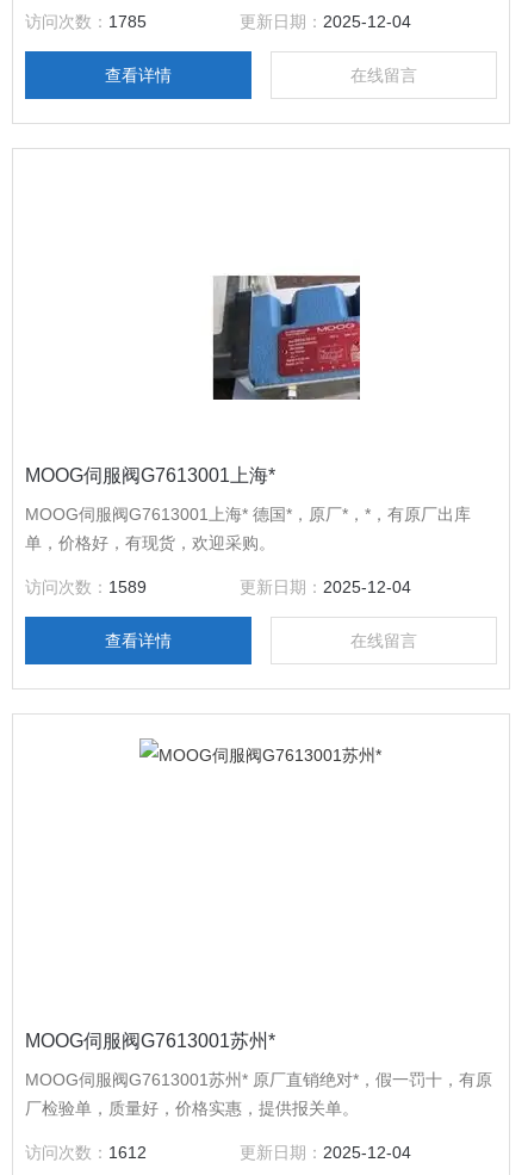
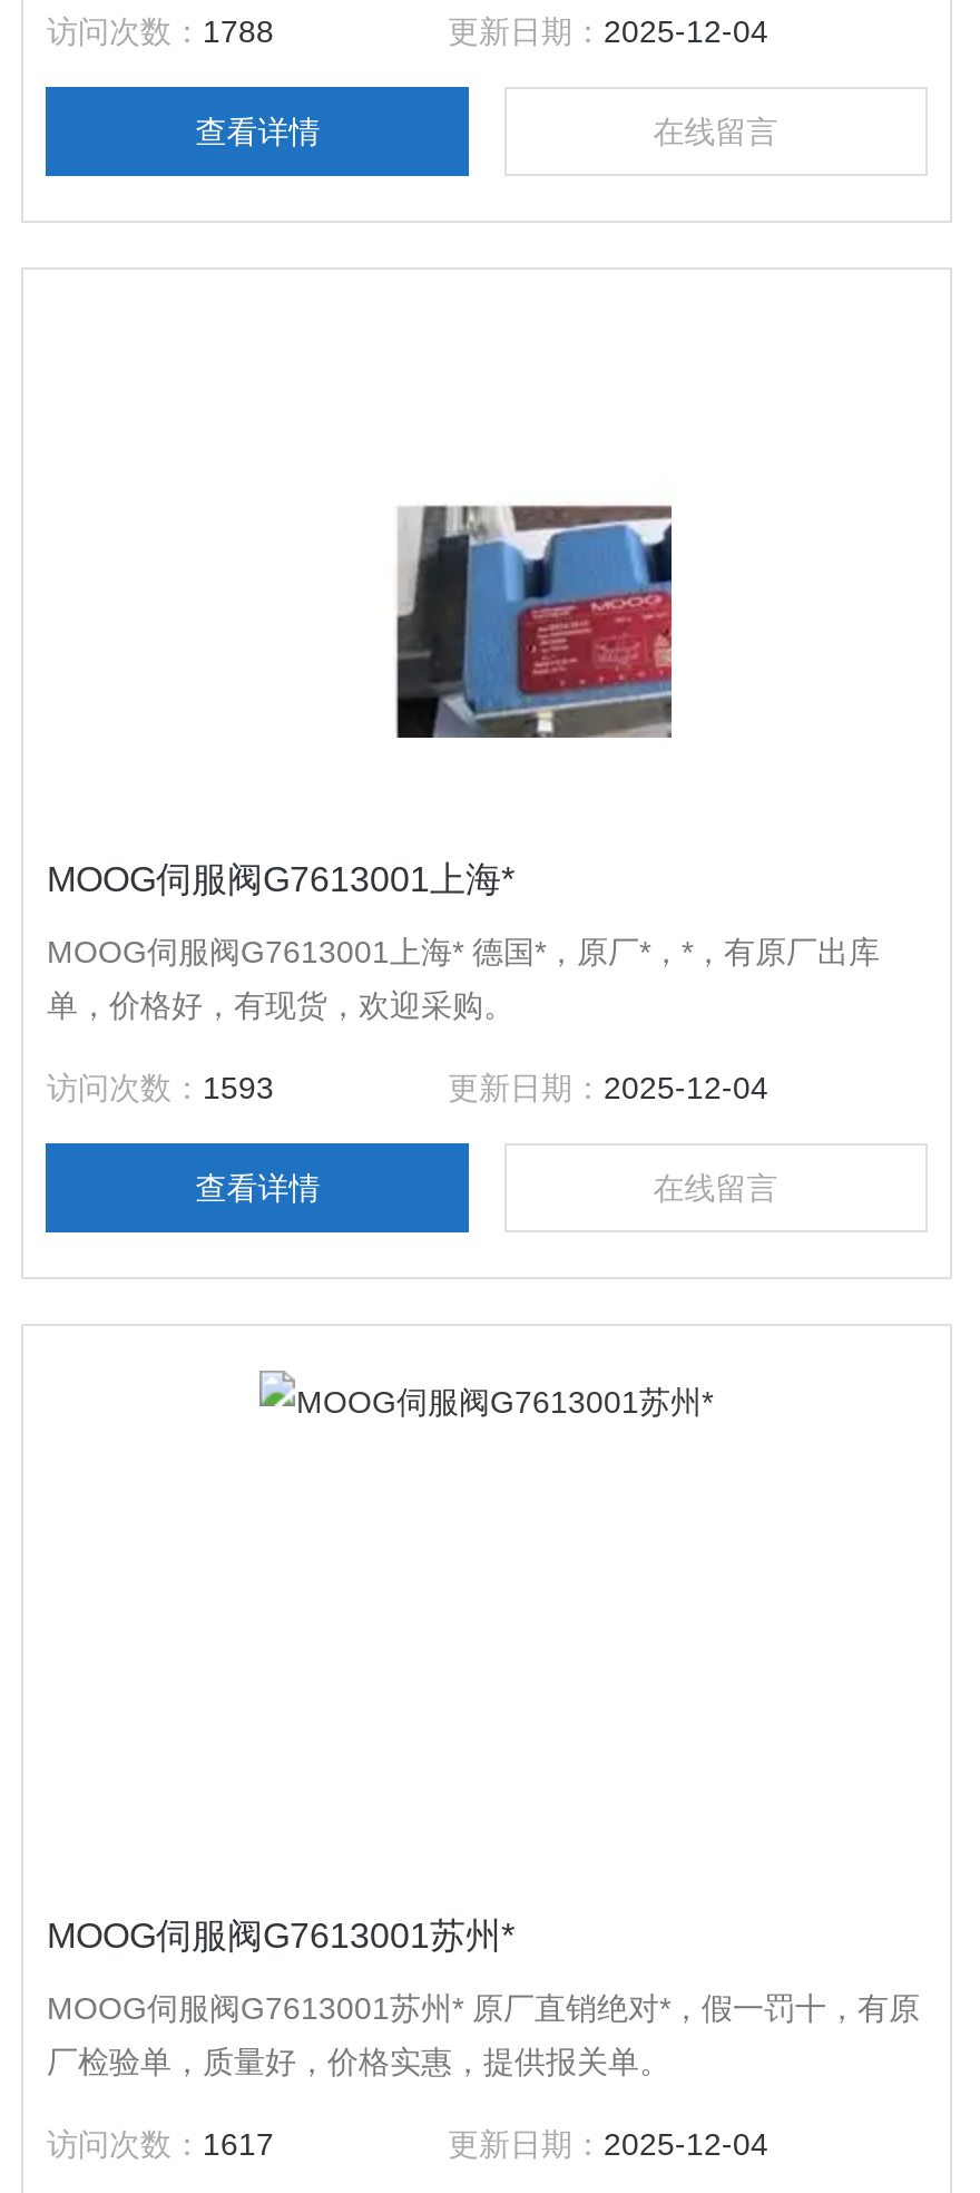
[26,12,147,31] 访问次数：1785 -> [47,13,274,49] 访问次数：1788
[26,577,147,596] 访问次数：1589 -> [47,1069,274,1105] 访问次数：1593
[26,1143,147,1162] 访问次数：1612 -> [47,2126,274,2161] 访问次数：1617

